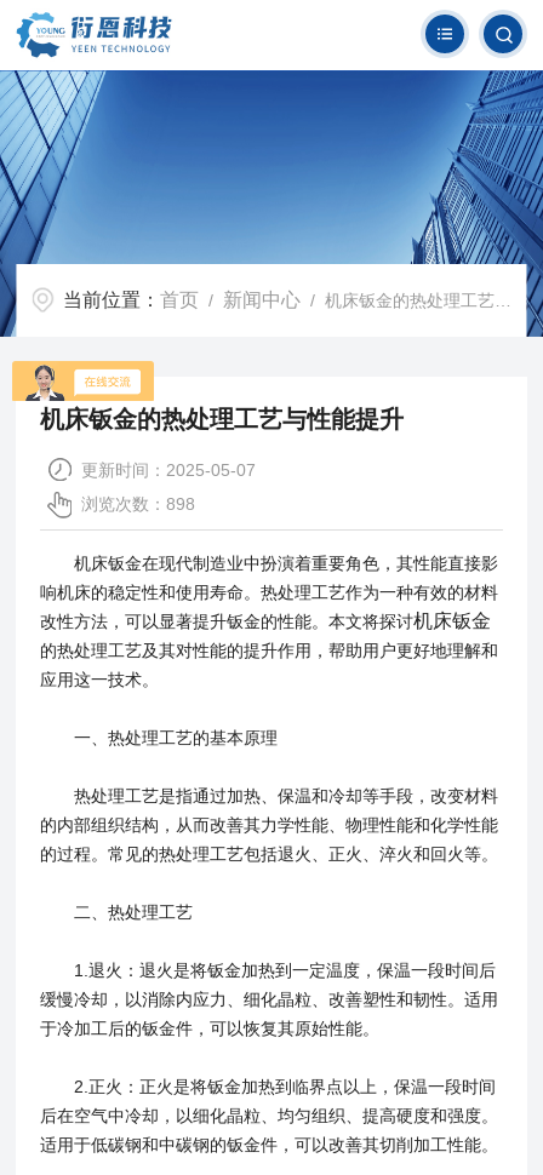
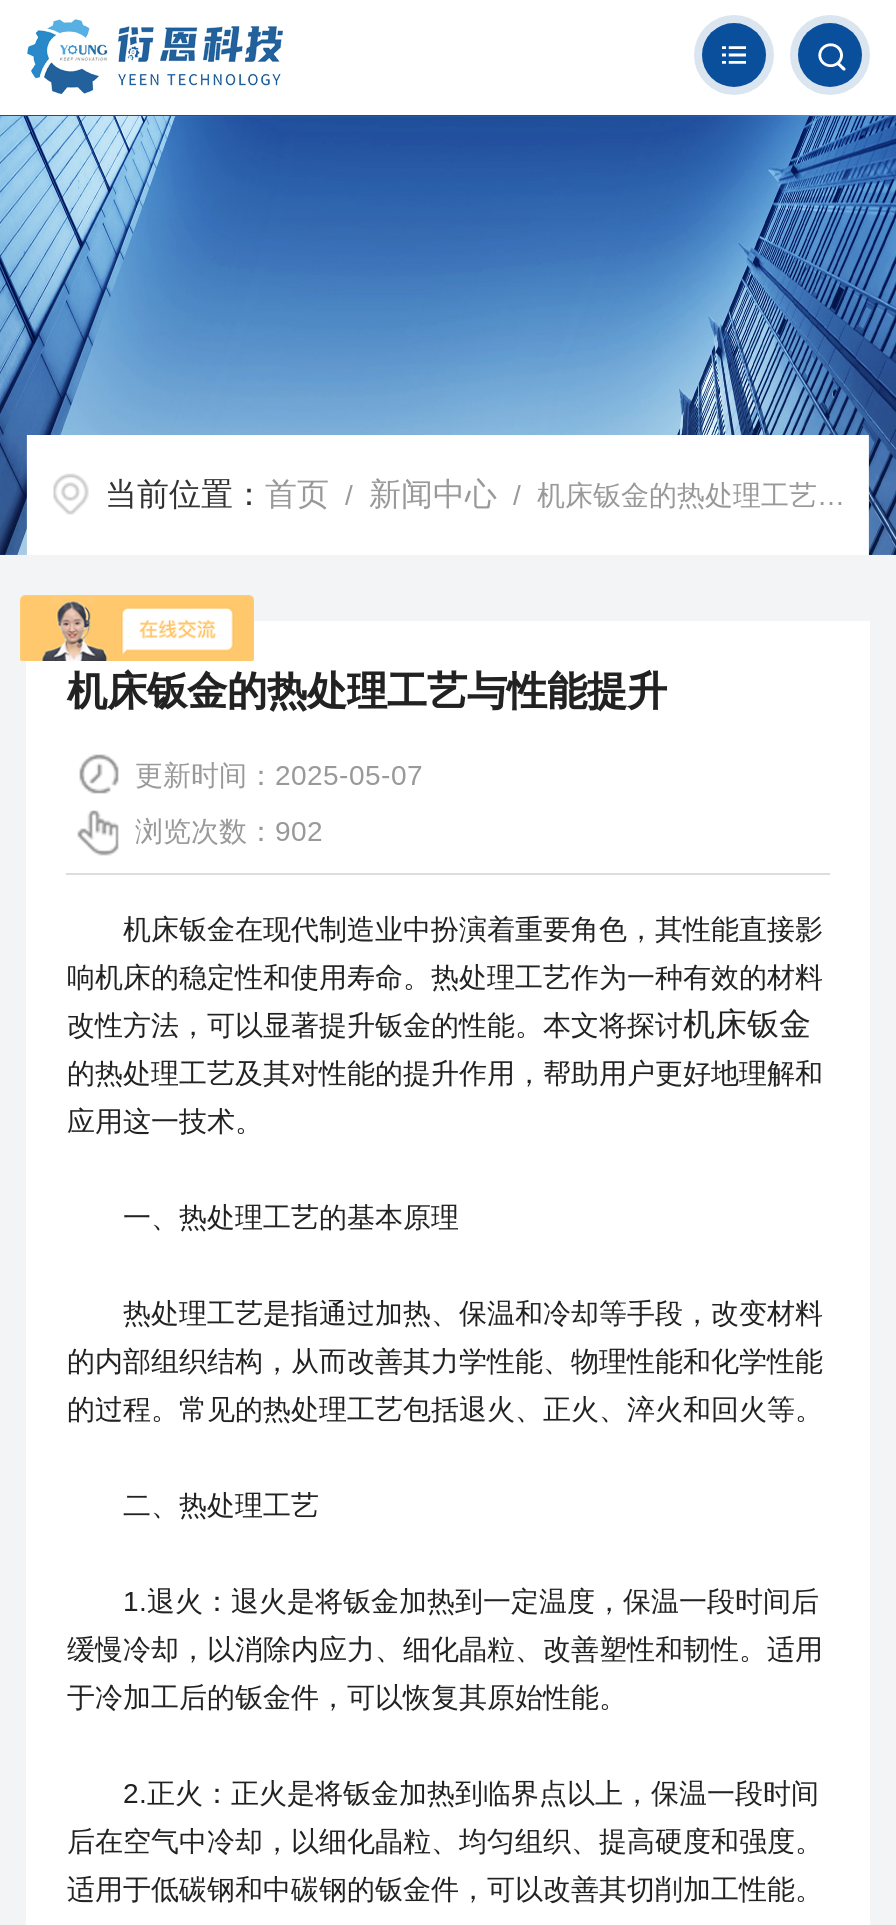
[82,494,196,514] 浏览次数：898 -> [135,815,323,847] 浏览次数：902

